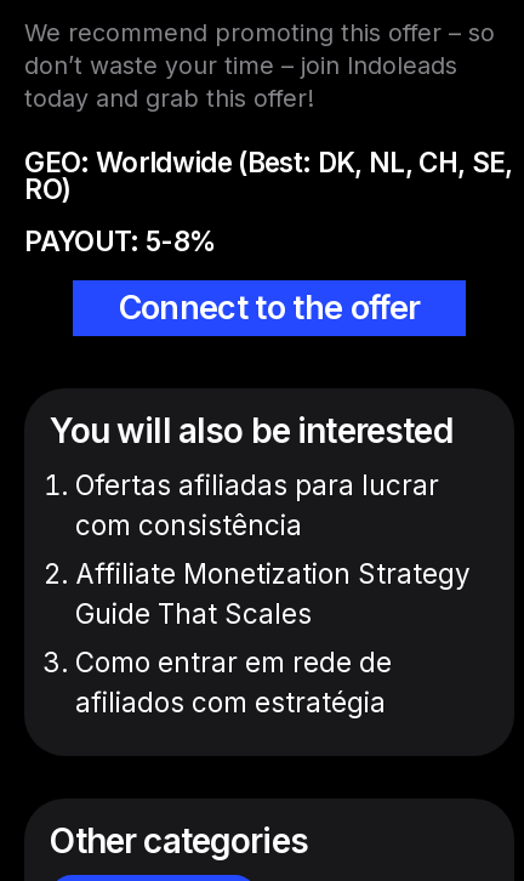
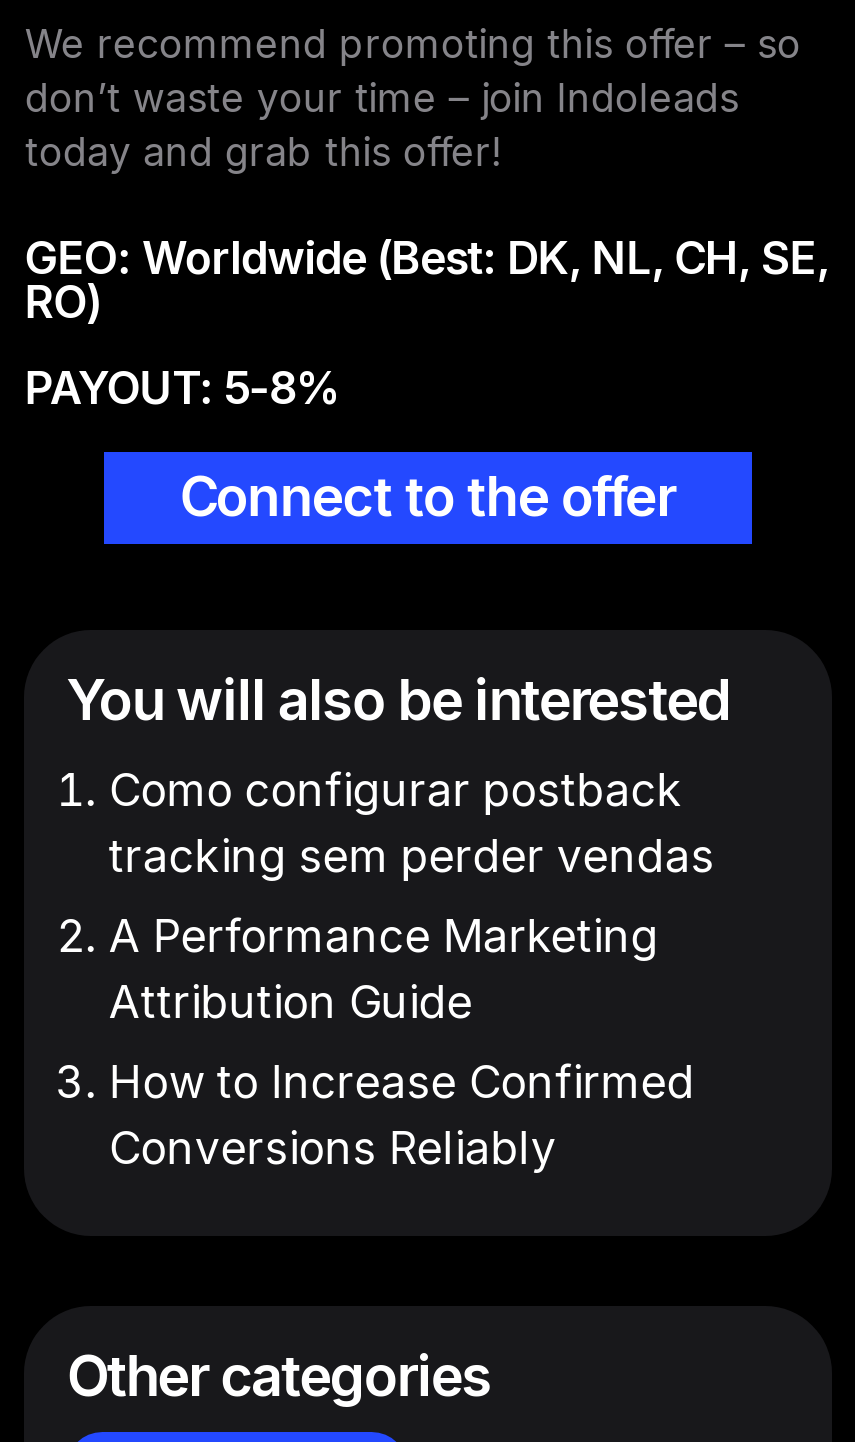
[76,468,440,541] Ofertas afiliadas para lucrar | com consistência -> [109,761,715,881] Como configurar postback | tracking sem perder vendas
[76,557,471,629] Affiliate Monetization Strategy | Guide That Scales -> [109,907,659,1027] A Performance Marketing | Attribution Guide
[76,645,392,718] Como entrar em rede de | afiliados com estratégia -> [109,1053,695,1173] How to Increase Confirmed | Conversions Reliably

